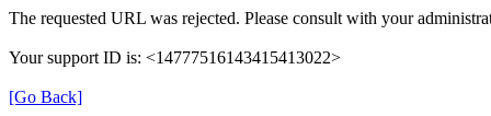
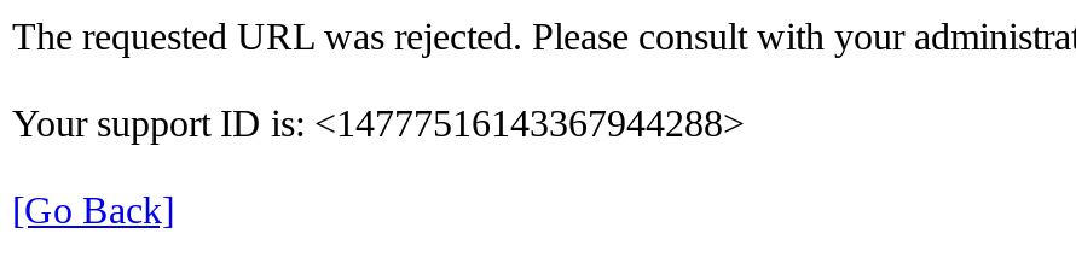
[9,48,341,67] Your support ID is: <14777516143415413022> -> [12,103,745,144] Your support ID is: <14777516143367944288>

